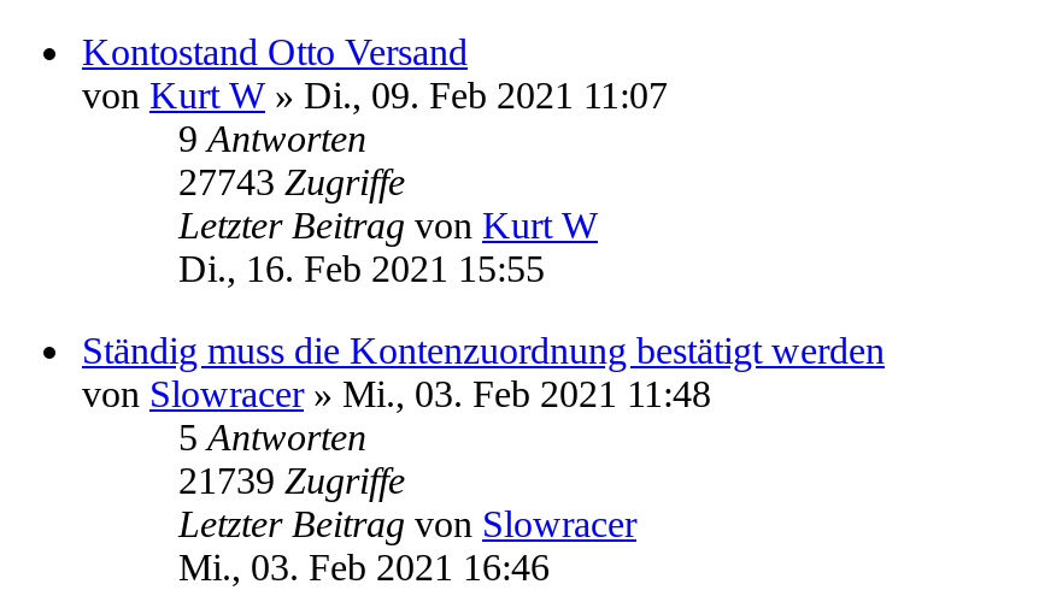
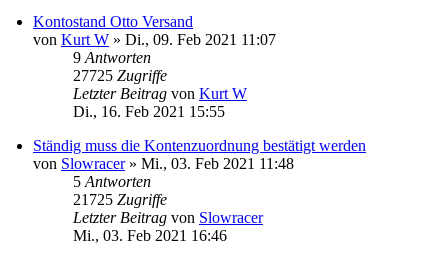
[178,161,405,202] 27743 Zugriffe -> [73,67,167,84] 27725 Zugriffe
[178,460,405,501] 21739 Zugriffe -> [73,191,167,208] 21725 Zugriffe

